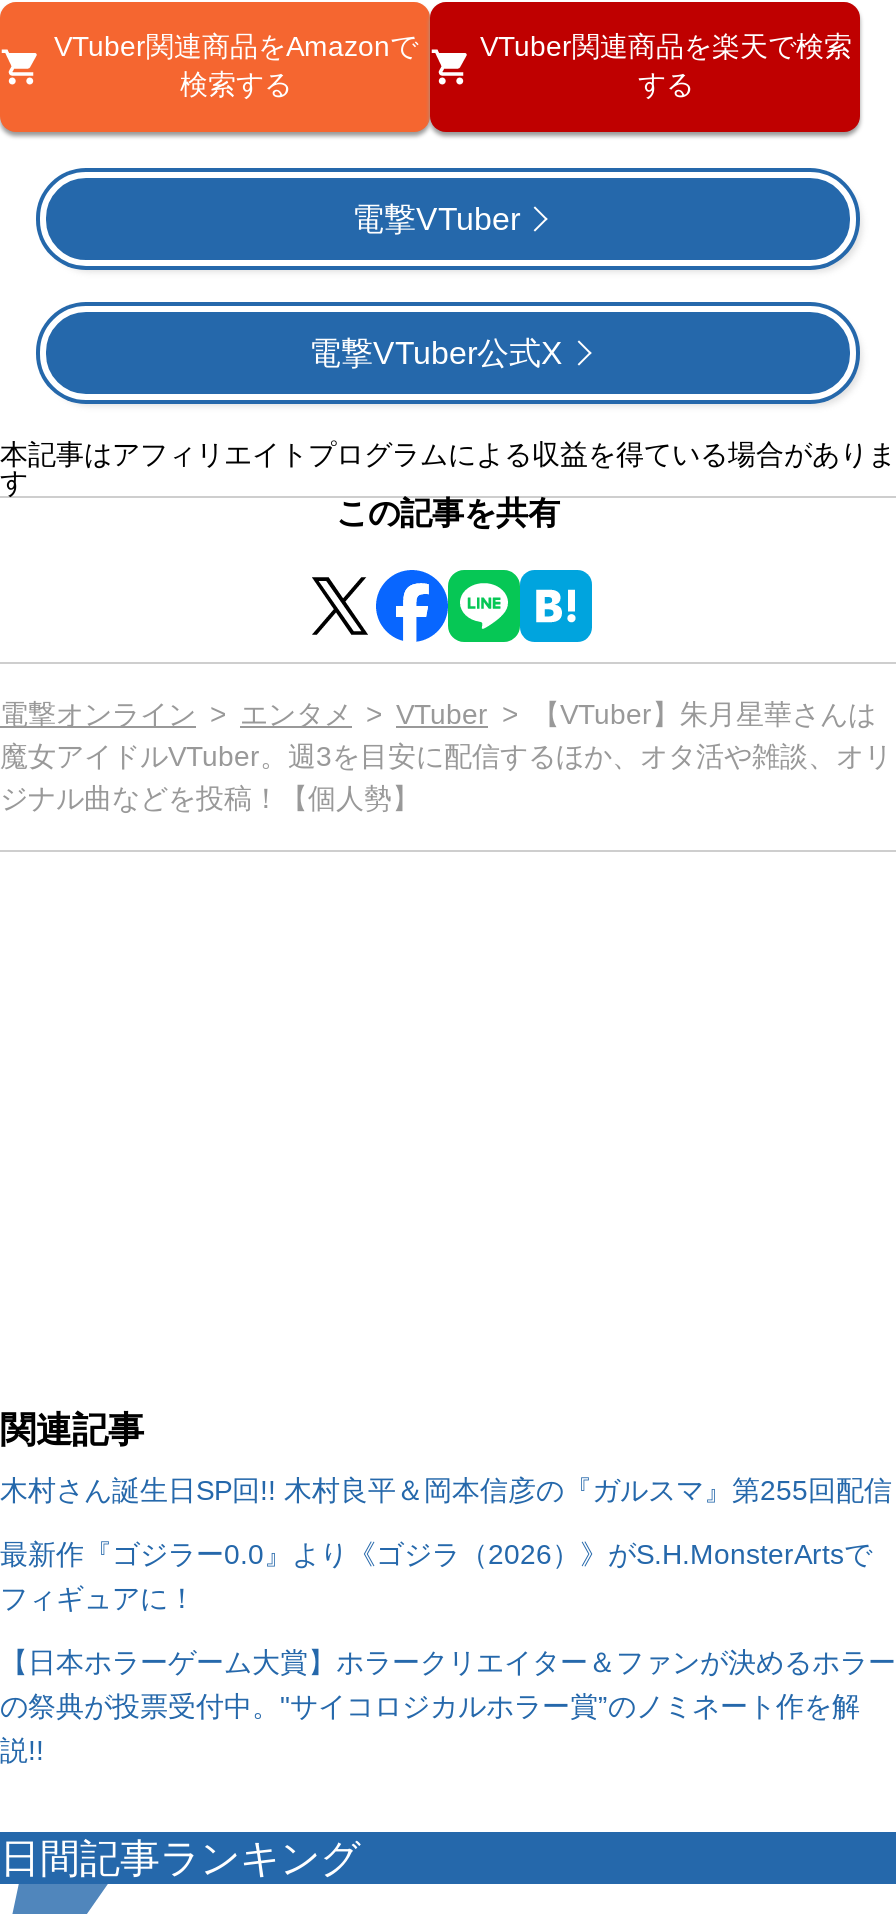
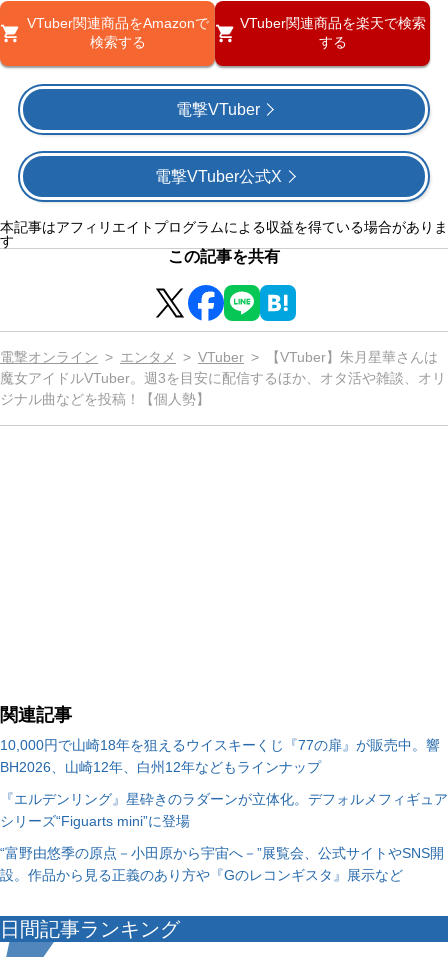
[0,1474,892,1506] 木村さん誕生日SP回!! 木村良平＆岡本信彦の『ガルスマ』第255回配信 -> [0,737,440,775] 10,000円で山崎18年を狙えるウイスキーくじ『77の扉』が販売中。響 | BH2026、山崎12年、白州12年などもラインナップ
[0,1538,872,1614] 最新作『ゴジラー0.0』より《ゴジラ（2026）》がS.H.MonsterArtsで | フィギュアに！ -> [0,791,448,829] 『エルデンリング』星砕きのラダーンが立体化。デフォルメフィギュア | シリーズ“Figuarts mini”に登場
[0,1646,896,1766] 【日本ホラーゲーム大賞】ホラークリエイター＆ファンが決めるホラー | の祭典が投票受付中。"サイコロジカルホラー賞”のノミネート作を解 | 説!! -> [0,845,444,883] “富野由悠季の原点－小田原から宇宙へ－”展覧会、公式サイトやSNS開 | 設。作品から見る正義のあり方や『Gのレコンギスタ』展示など

